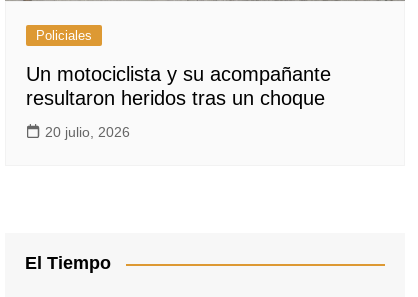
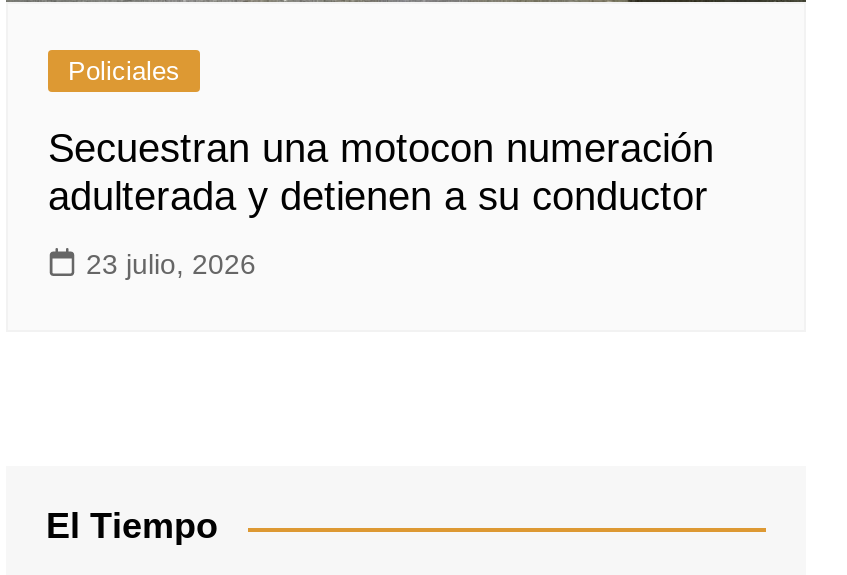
[26,63,331,109] Un motociclista y su acompañante | resultaron heridos tras un choque -> [48,127,714,219] Secuestran una motocon numeración | adulterada y detienen a su conductor
[45,124,130,140] 20 julio, 2026 -> [86,249,256,281] 23 julio, 2026

